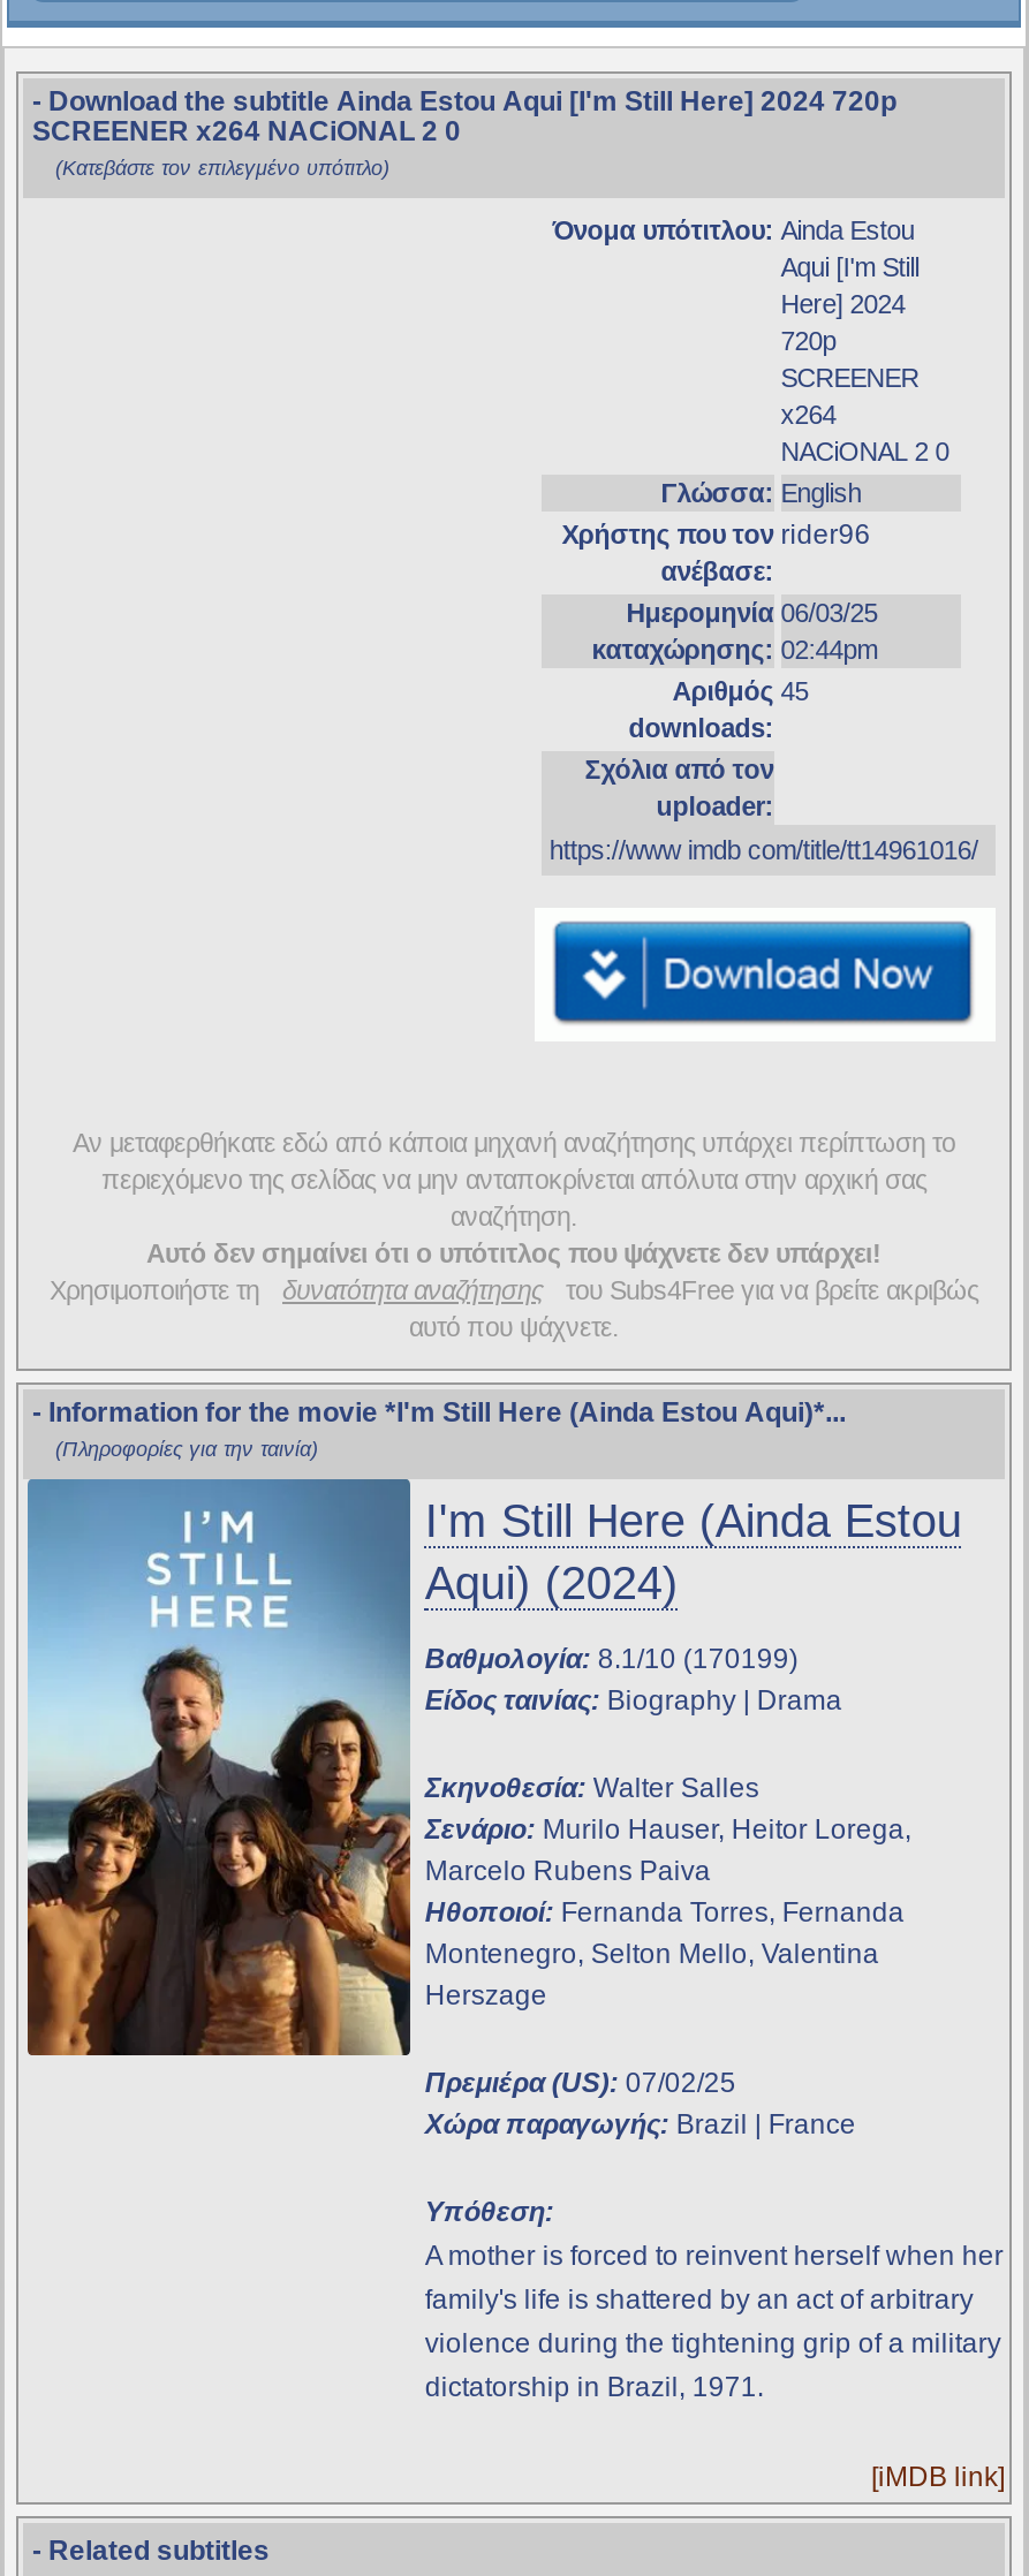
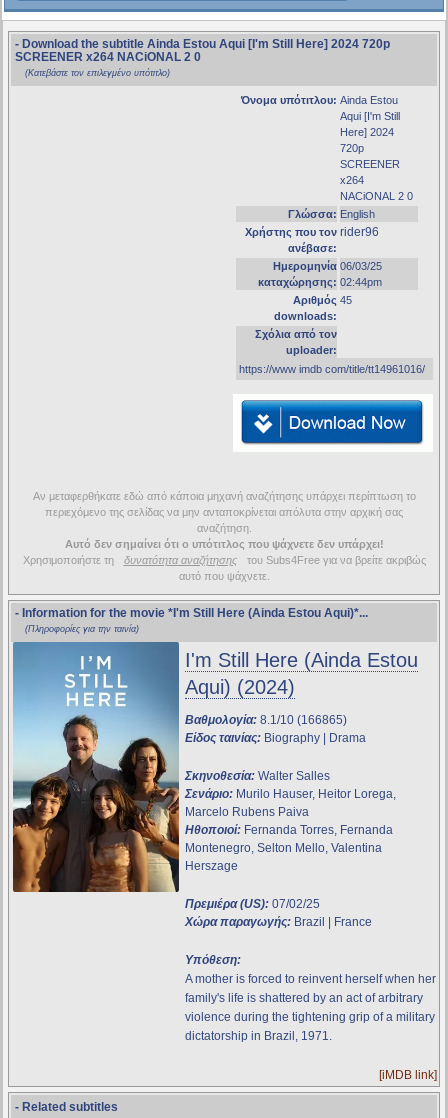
[425,1644,798,1676] Βαθμολογία: 8.1/10 (170199) -> [185,713,347,727] Βαθμολογία: 8.1/10 (166865)

